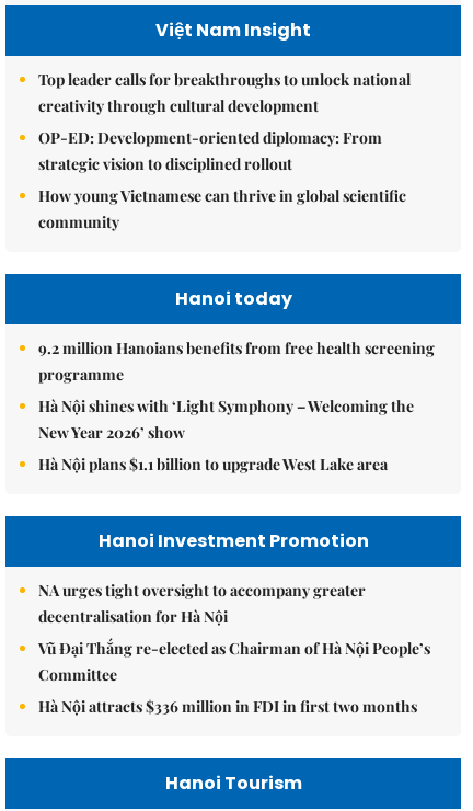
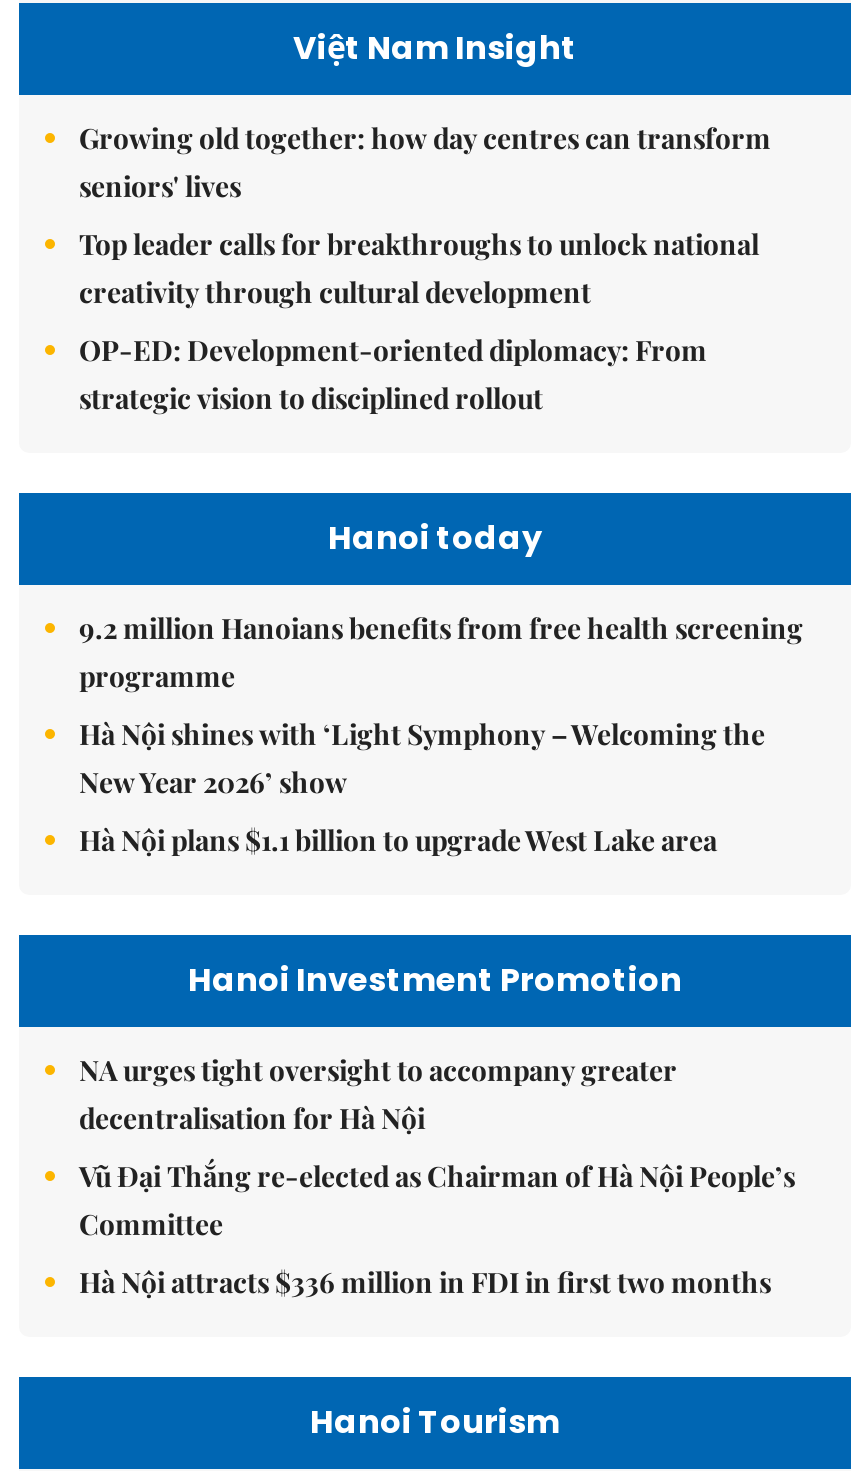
none -> [79,120,771,206] Growing old together: how day centres can transform | seniors' lives
moved [38,69,411,175] -> [79,226,759,418]: Top leader calls for breakthroughs to unlock national | creativity through cultural development | OP-ED: Development-oriented diplomacy: From | strategic vision to disciplined rollout
[38,186,406,233] How young Vietnamese can thrive in global scientific | community -> none

